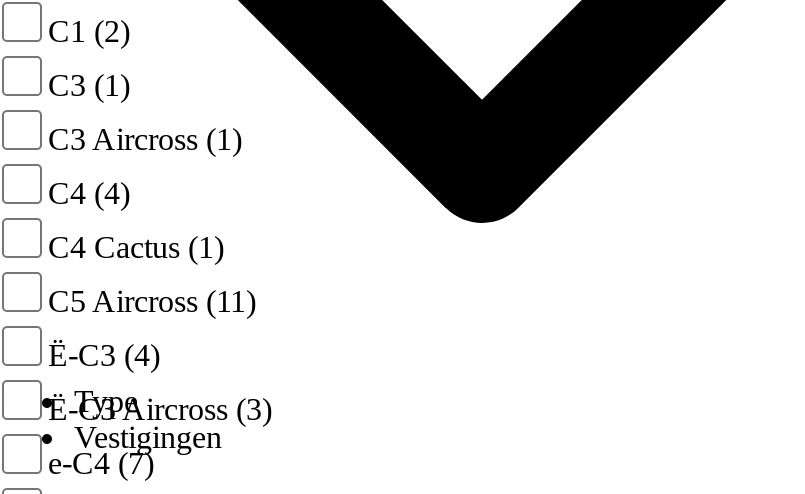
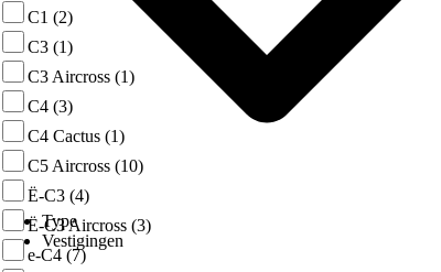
[48,176,130,210] C4 (4) -> [28,97,73,115] C4 (3)
[48,284,256,318] C5 Aircross (11) -> [28,156,143,175] C5 Aircross (10)

